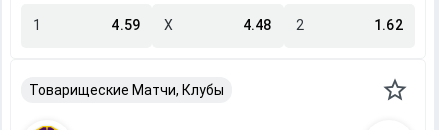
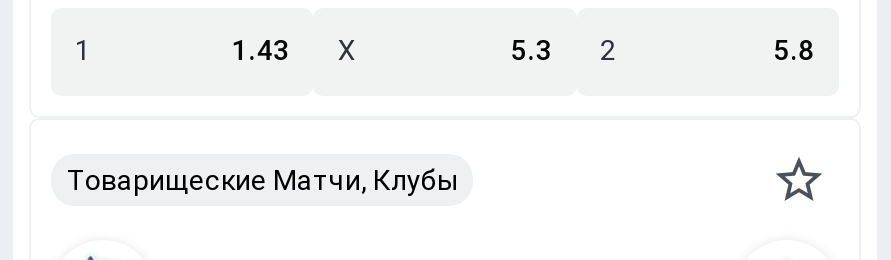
[111,17,174,33] 4.59 X -> [232,34,356,66] 1.43 X
[243,17,304,33] 4.48 2 -> [511,34,617,66] 5.3 2
[374,17,403,33] 1.62 -> [773,34,815,66] 5.8

